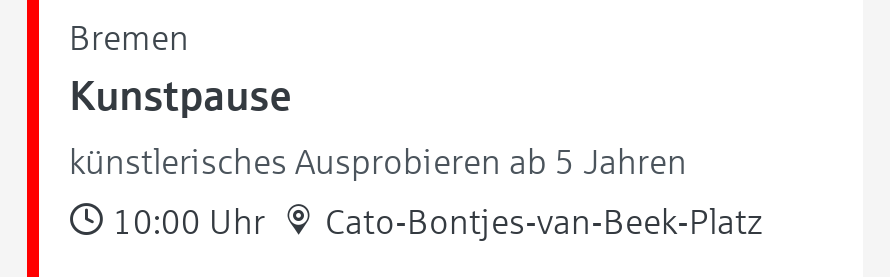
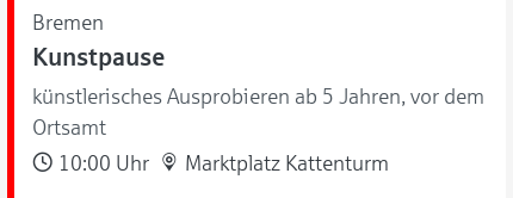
[69,142,687,182] künstlerisches Ausprobieren ab 5 Jahren -> [32,85,484,139] künstlerisches Ausprobieren ab 5 Jahren, vor dem | Ortsamt
[317,202,763,242] Cato-Bontjes-van-Beek-Platz -> [180,151,389,175] Marktplatz Kattenturm

